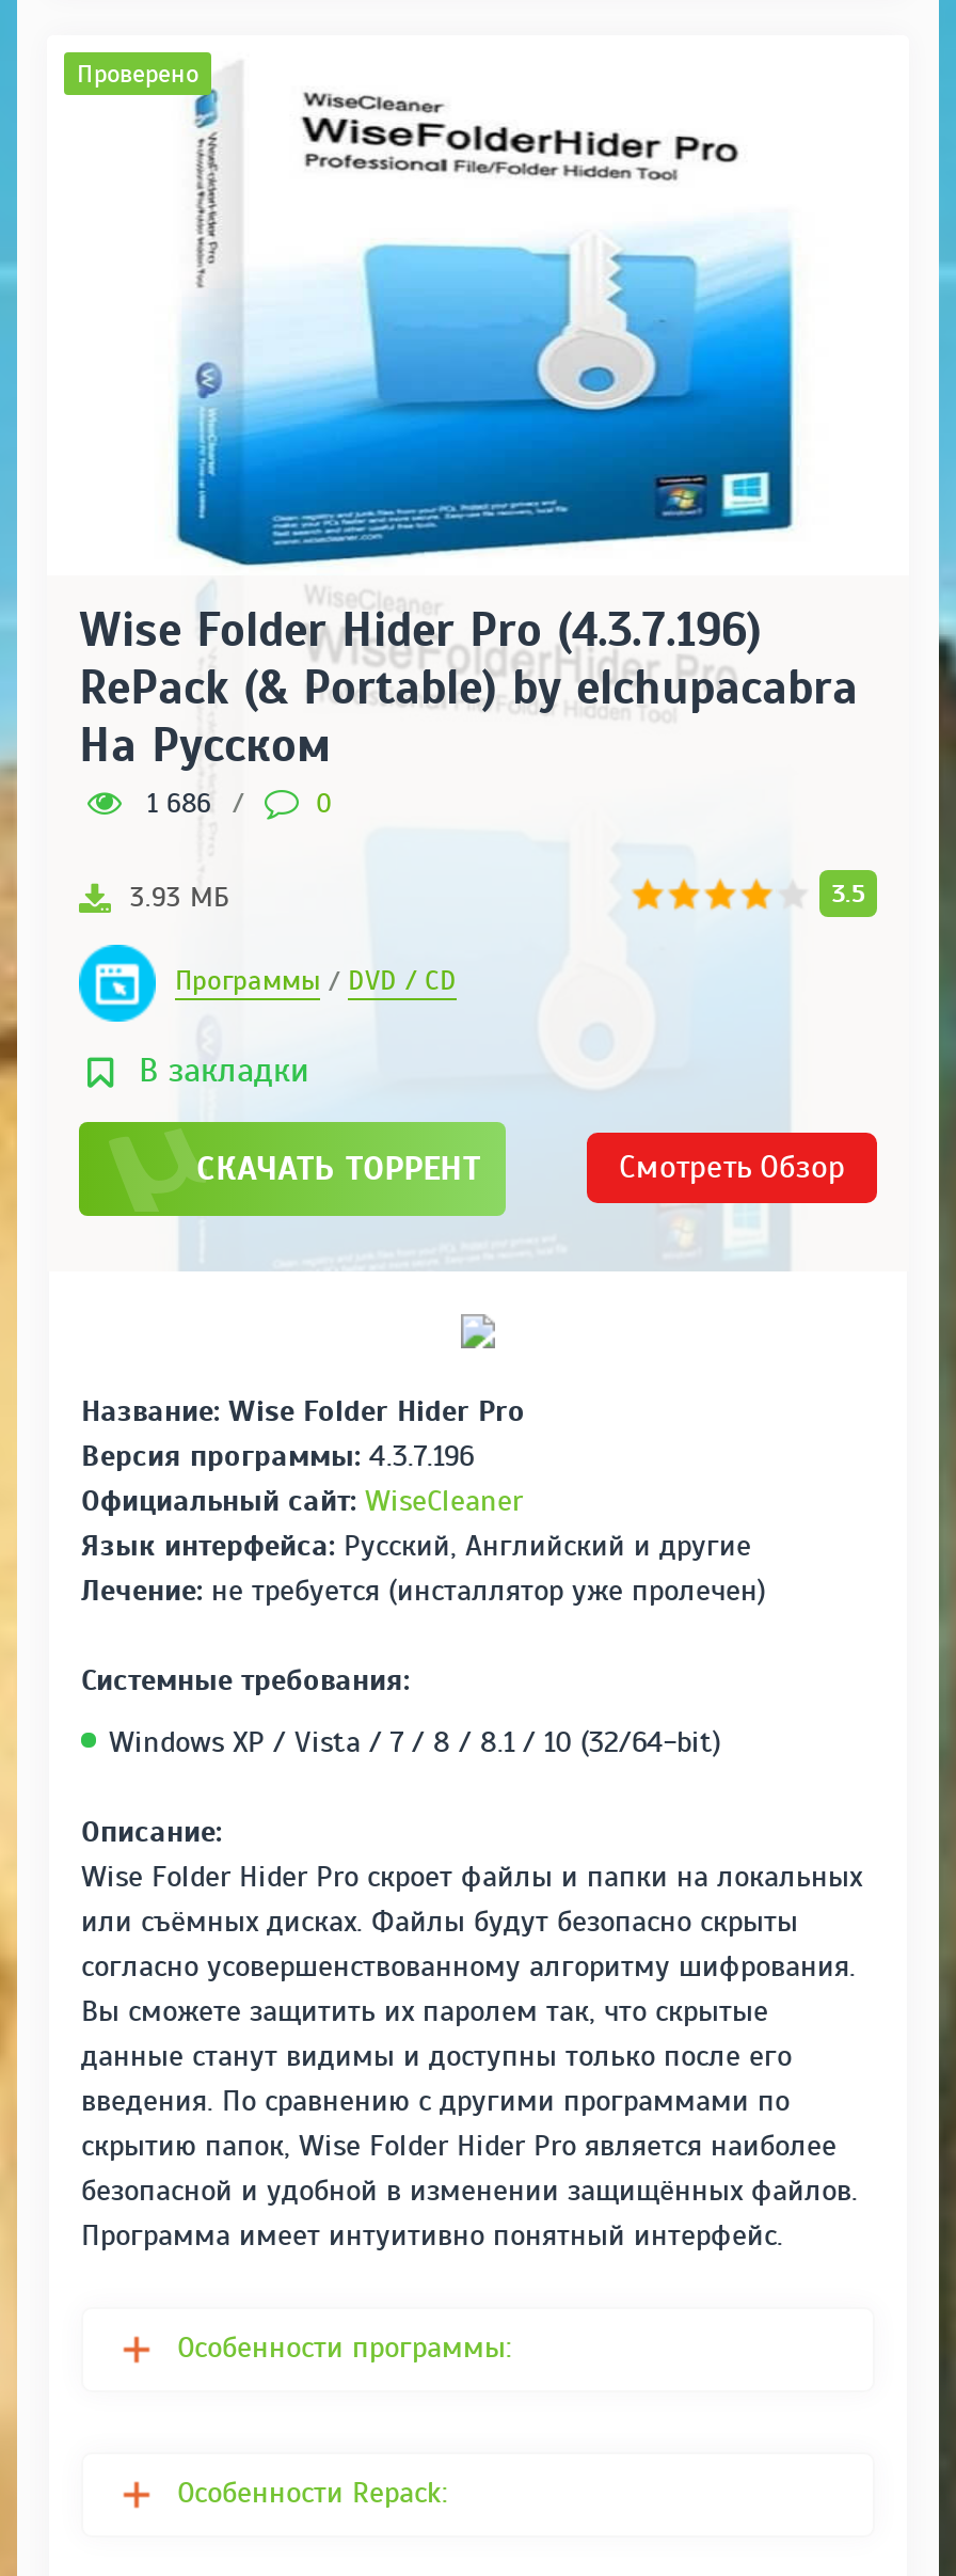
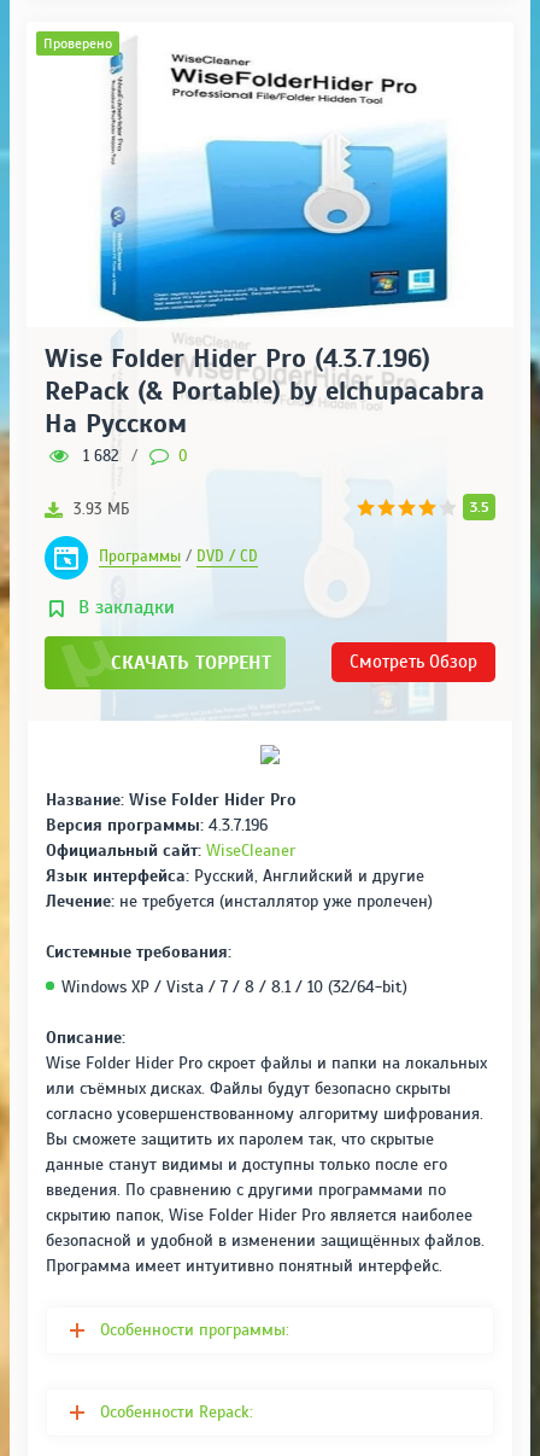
[139,787,211,821] 1 686 -> [78,447,119,466] 1 682

